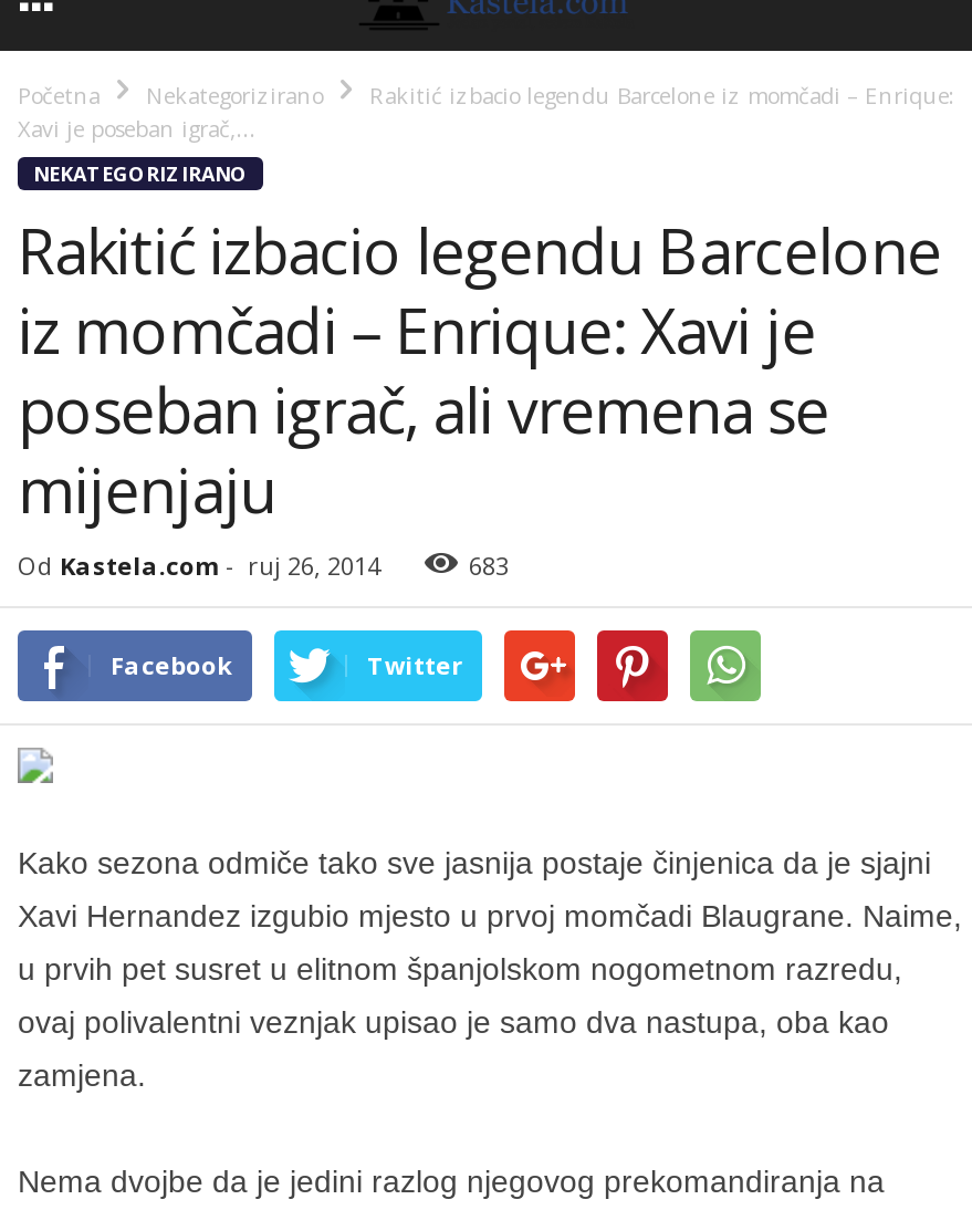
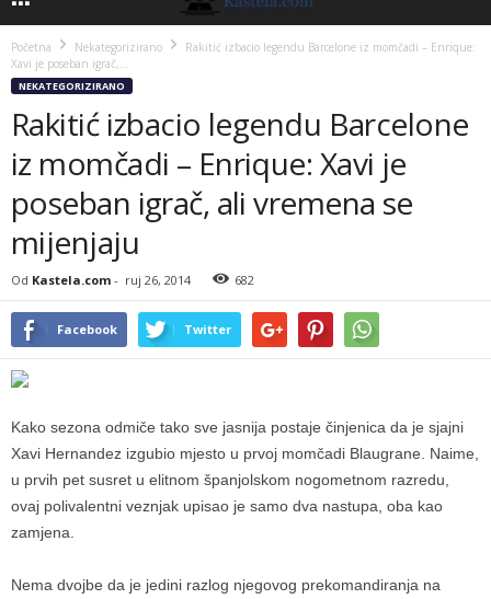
[469,549,509,582] 683 -> [235,272,254,288] 682

